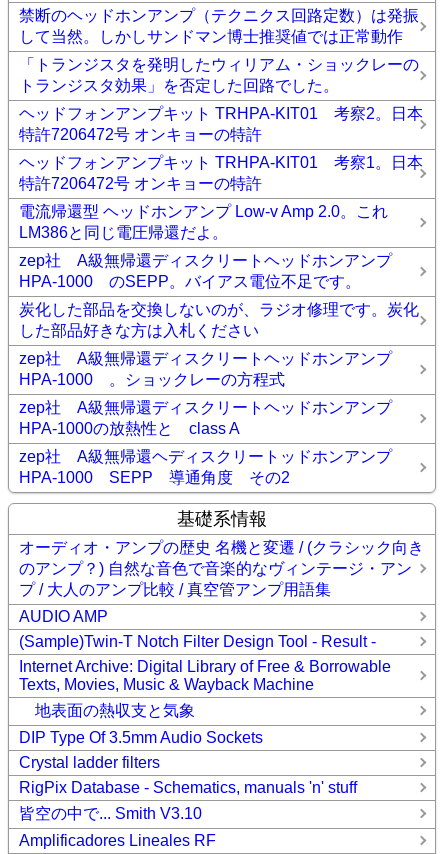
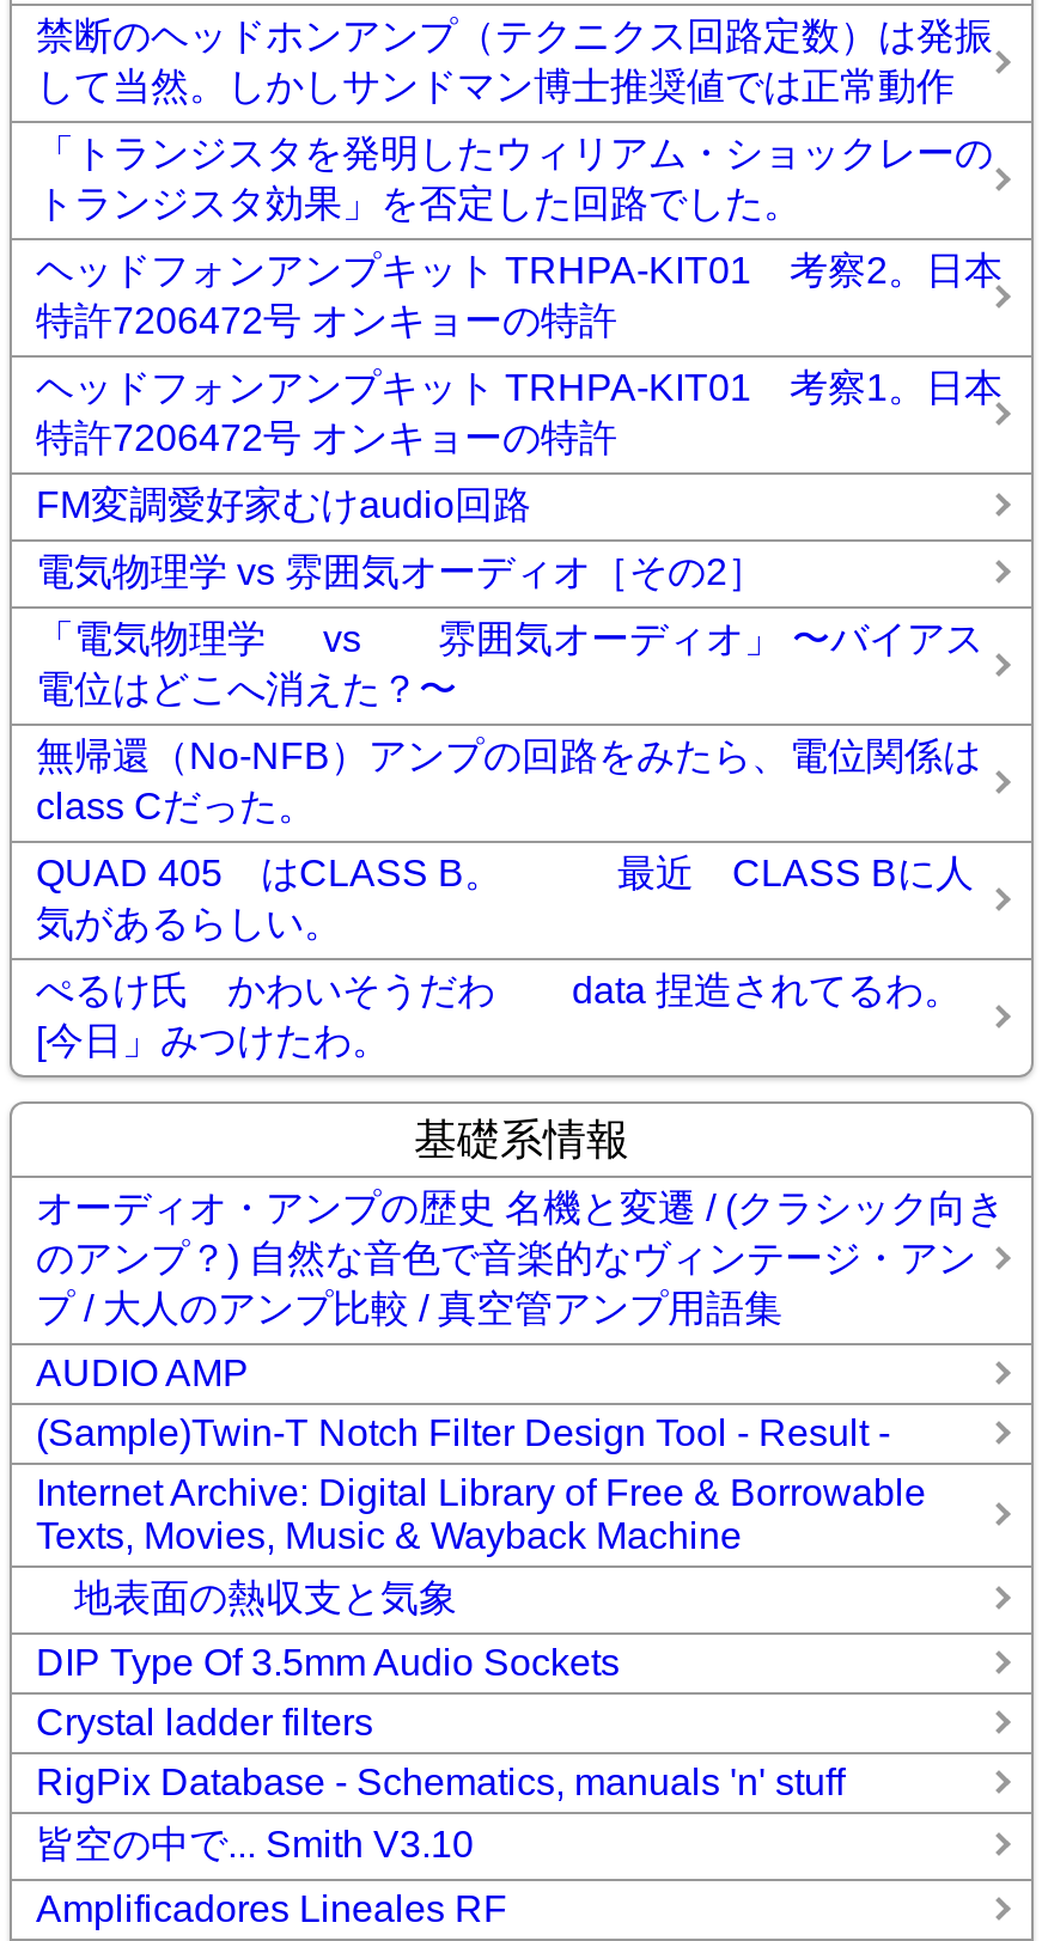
[19,203,388,241] 電流帰還型 ヘッドホンアンプ Low-v Amp 2.0。これ | LM386と同じ電圧帰還だよ。 -> [36,484,531,524] FM変調愛好家むけaudio回路
[19,252,408,290] zep社 A級無帰還ディスクリートヘッドホンアンプ | HPA-1000 のSEPP。バイアス電位不足です。 -> [36,551,766,591] 電気物理学 vs 雰囲気オーディオ［その2］
[19,301,419,339] 炭化した部品を交換しないのが、ラジオ修理です。炭化 | した部品好きな方は入札ください -> [36,618,983,708] 「電気物理学 vs 雰囲気オーディオ」 〜バイアス | 電位はどこへ消えた？〜
[19,350,408,388] zep社 A級無帰還ディスクリートヘッドホンアンプ | HPA-1000 。ショックレーの方程式 -> [36,735,981,826] 無帰還（No-NFB）アンプの回路をみたら、電位関係は | class Cだった。
[19,399,408,437] zep社 A級無帰還ディスクリートヘッドホンアンプ | HPA-1000の放熱性と class A -> [36,852,974,943] QUAD 405 はCLASS B。 最近 CLASS Bに人 | 気があるらしい。
[19,448,408,486] zep社 A級無帰還ヘディスクリートッドホンアンプ | HPA-1000 SEPP 導通角度 その2 -> [36,969,962,1060] ぺるけ氏 かわいそうだわ data 捏造されてるわ。 | [今日」みつけたわ。

